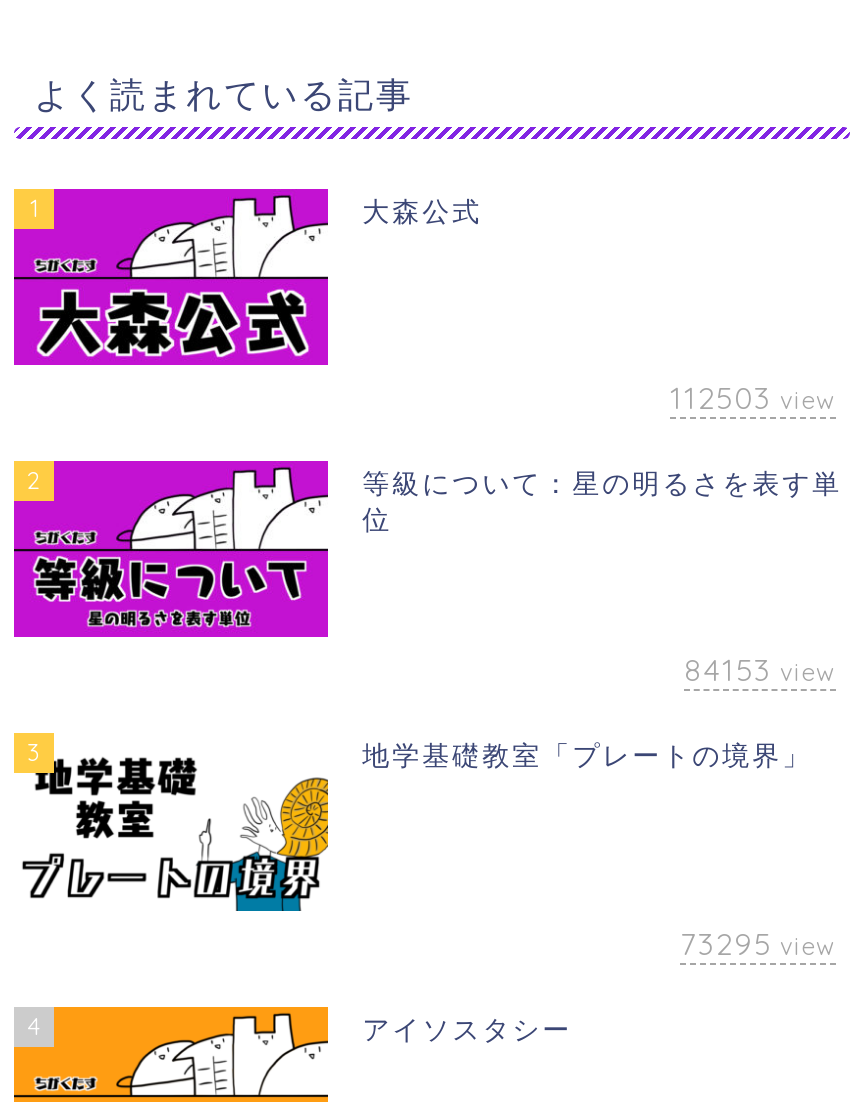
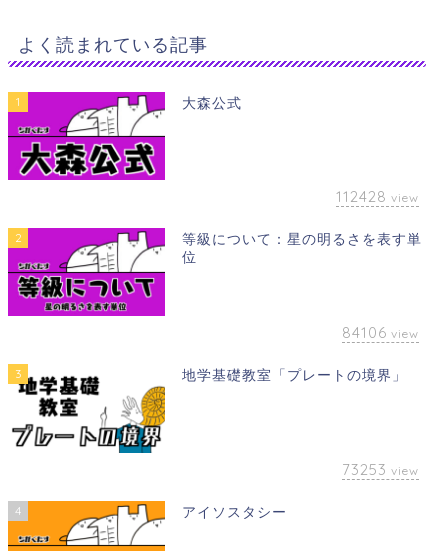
[670,380,836,418] 112503 view -> [336,187,419,206] 112428 view
[684,652,836,690] 84153 view -> [342,323,419,342] 84106 view
[680,924,836,962] 73295 view -> [342,460,419,479] 73253 view

